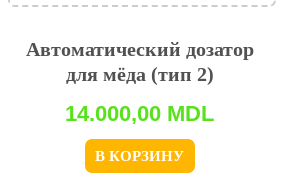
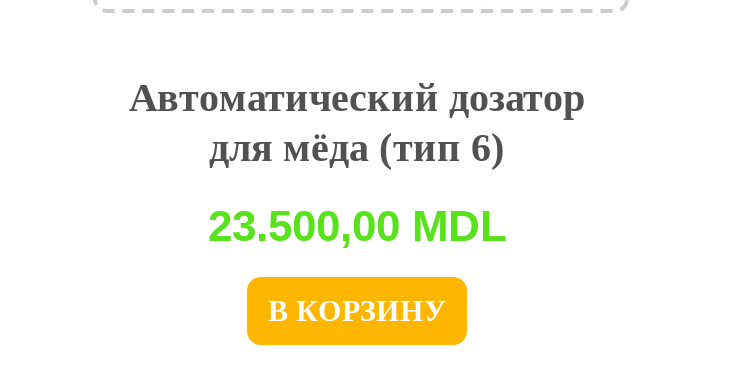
[66,63,214,85] для мёда (тип 2) -> [209,125,505,169] для мёда (тип 6)
[65,101,214,126] 14.000,00 MDL -> [208,201,506,251] 23.500,00 MDL

